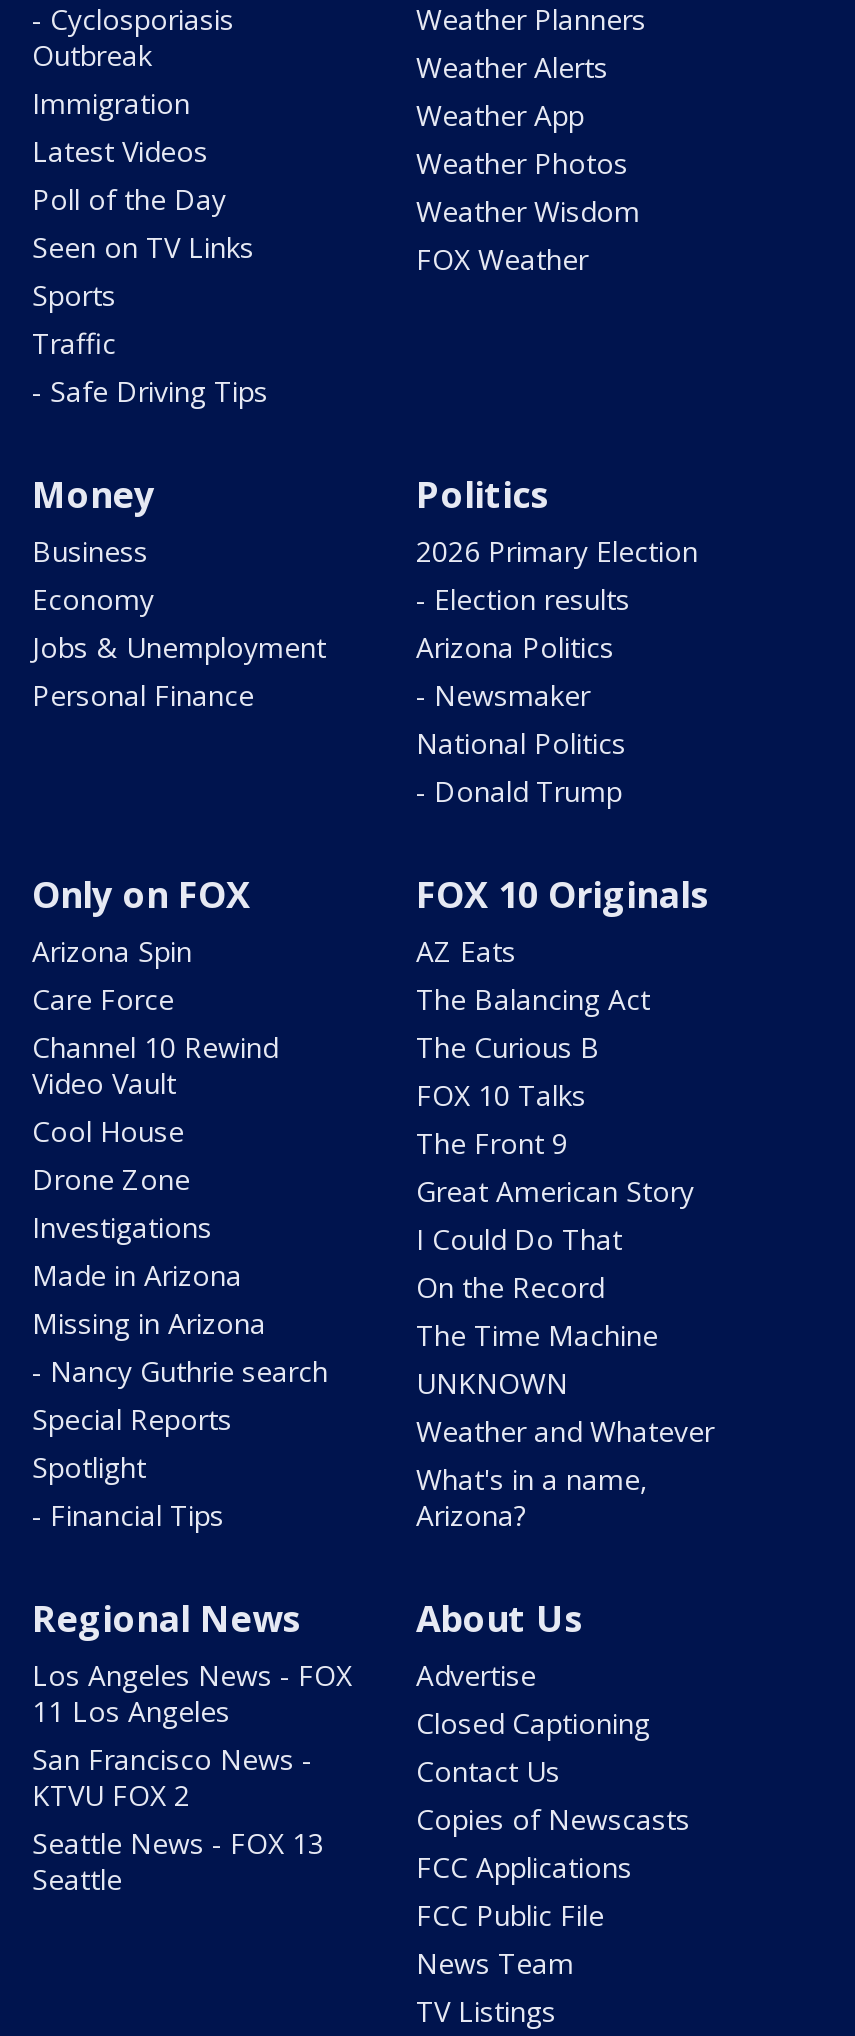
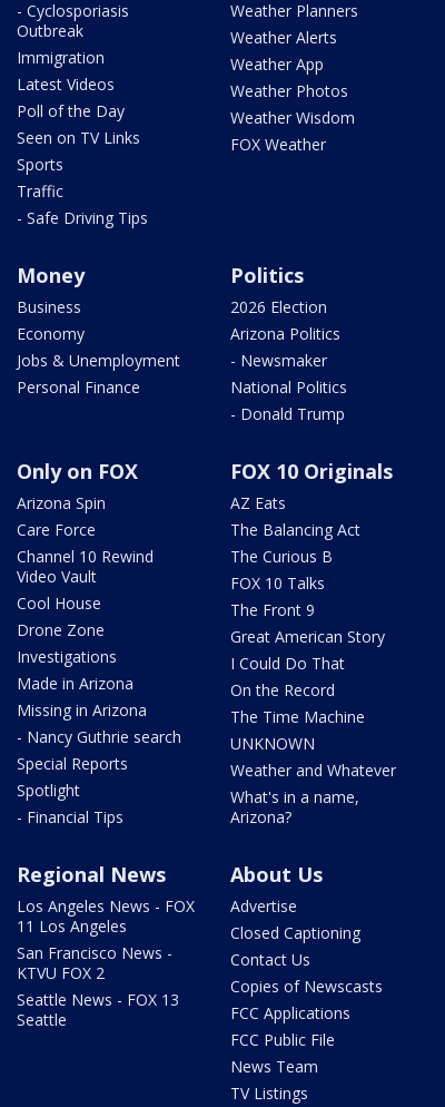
[416,532,698,618] 2026 Primary Election | - Election results -> [230,296,327,318] 2026 Election

